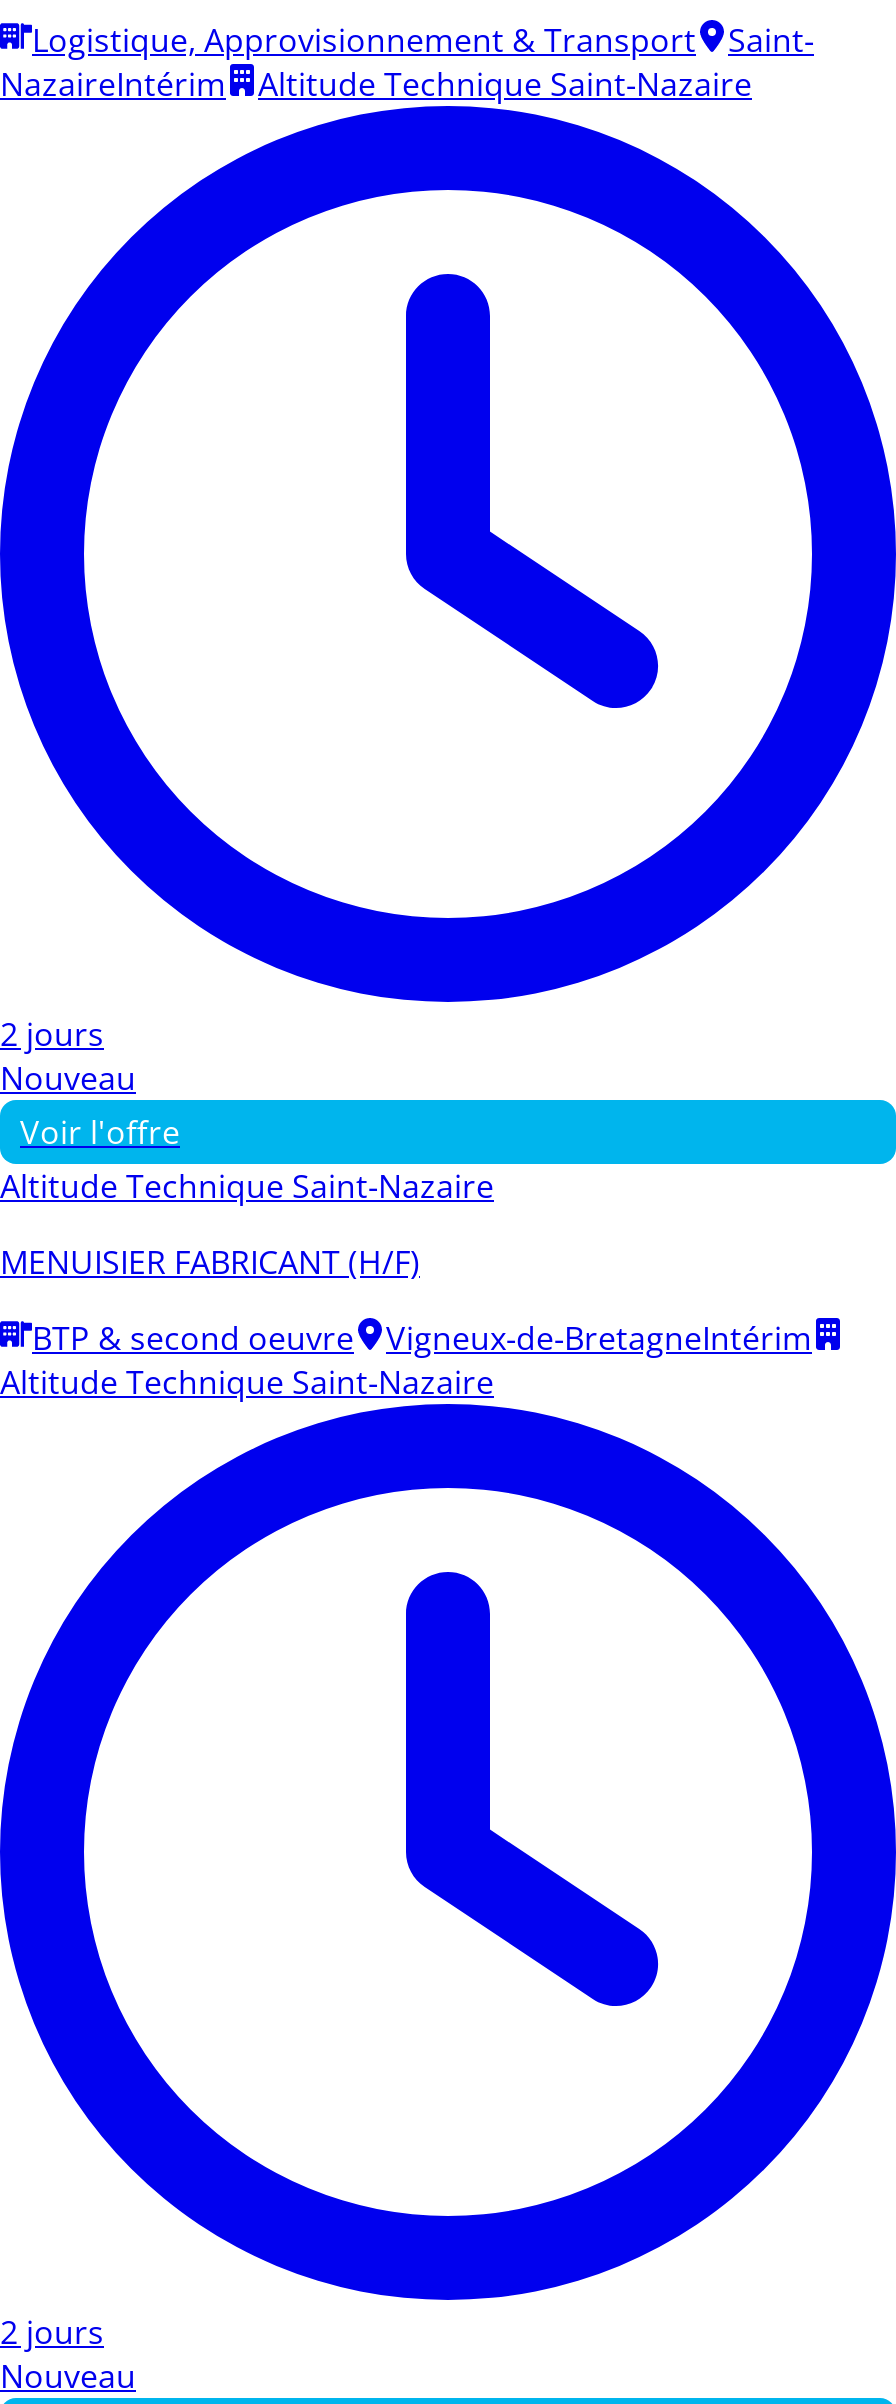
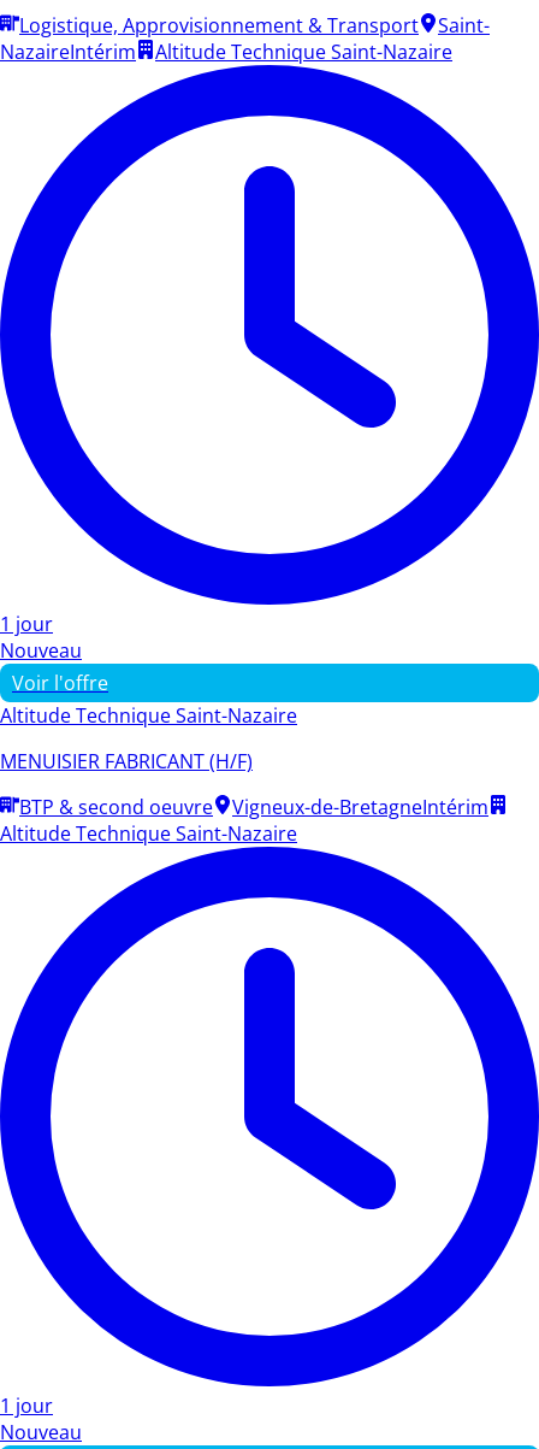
[0,1012,104,1056] 2 jours -> [0,610,53,637] 1 jour
[0,2310,104,2354] 2 jours -> [0,1392,53,1419] 1 jour

